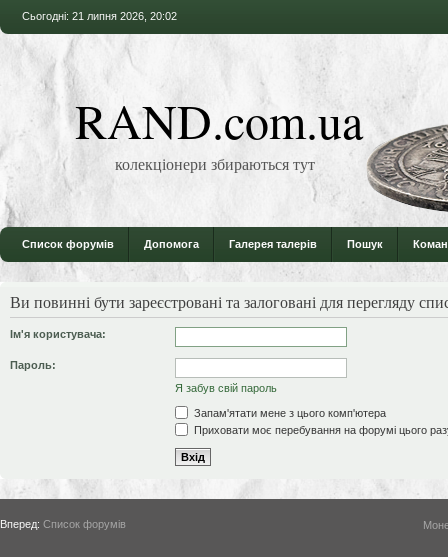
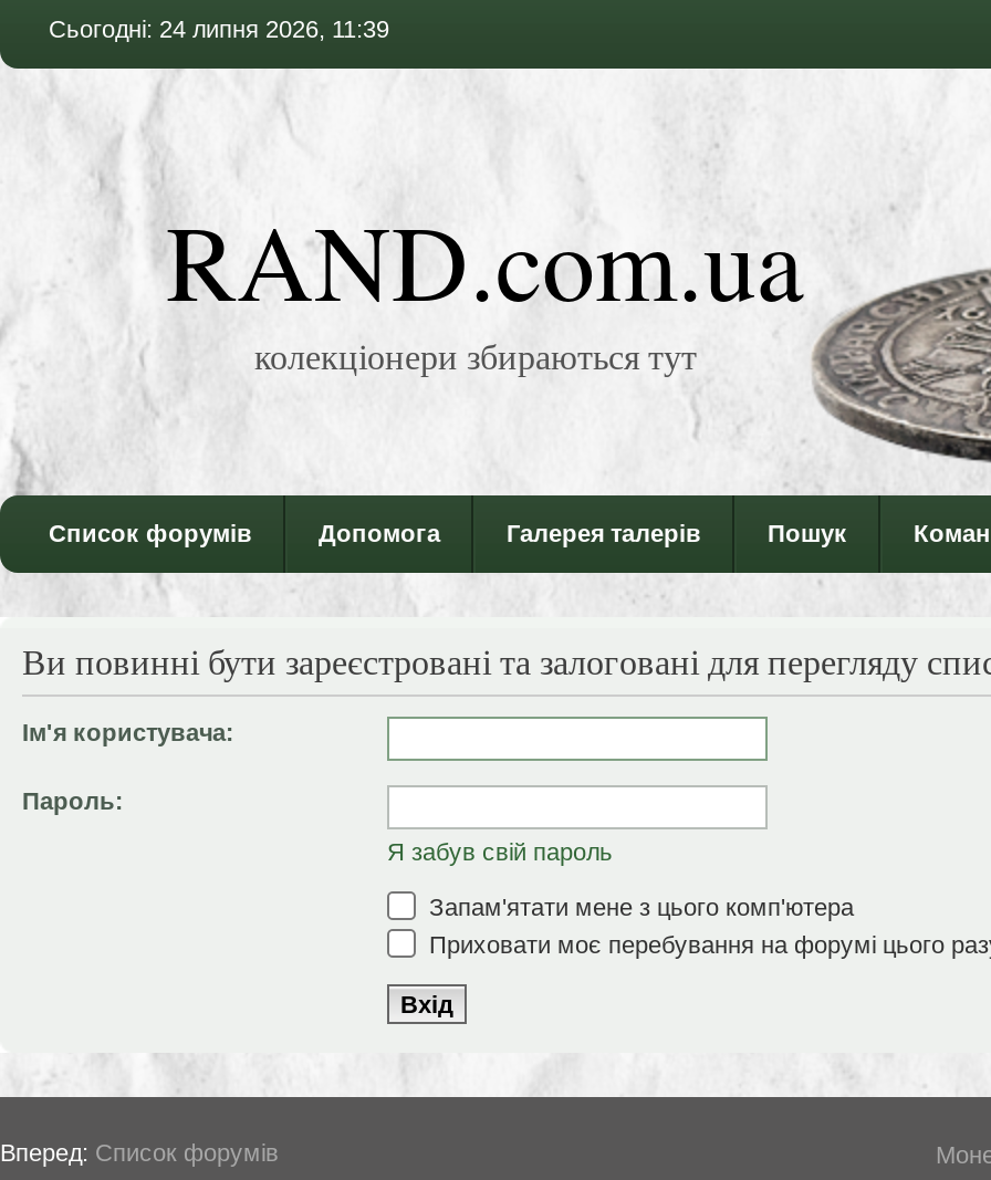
[22,10,177,22] Сьогодні: 21 липня 2026, 20:02 -> [49,15,389,42] Сьогодні: 24 липня 2026, 11:39

